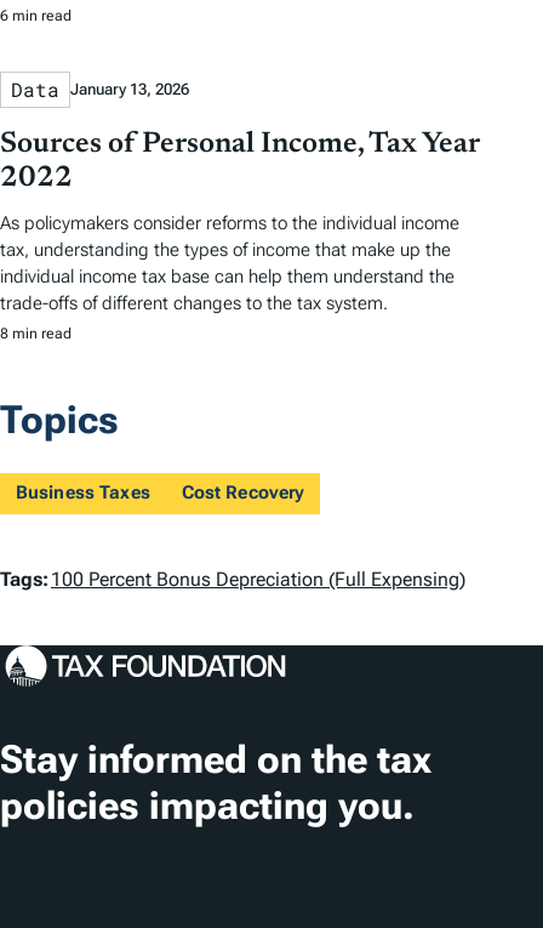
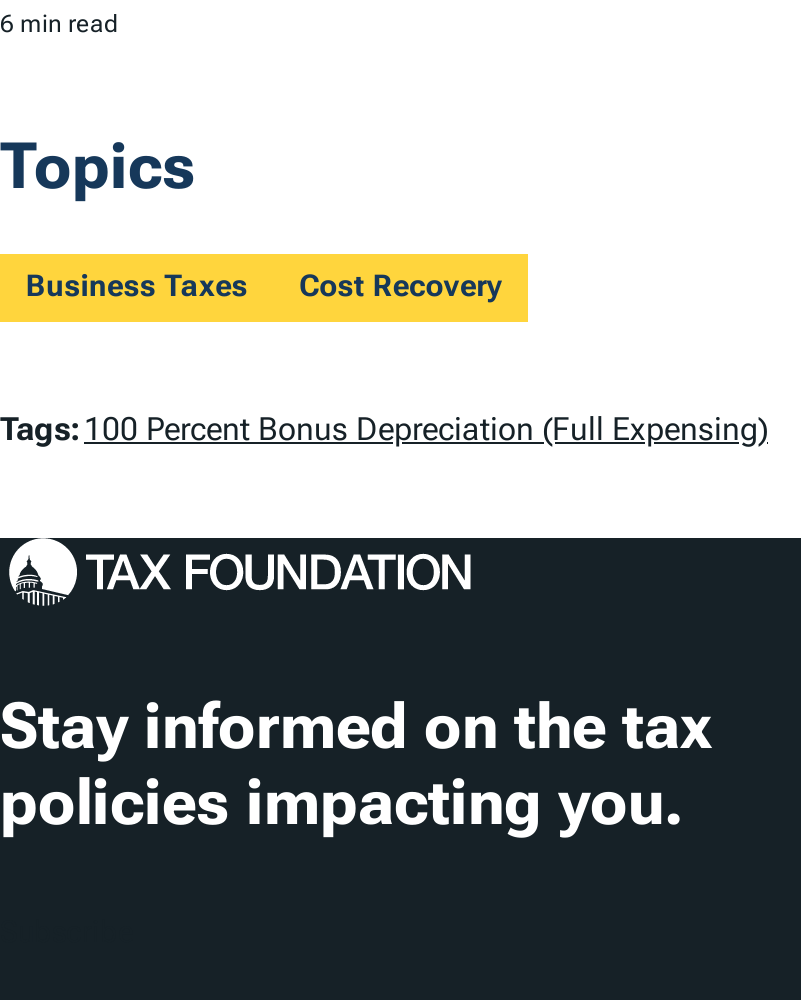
[0,77,479,341] Data January 13, 2026 | Sources of Personal Income, Tax Year | 2022 | As policymakers consider reforms to the individual income | tax, understanding the types of income that make up the | individual income tax base can help them understand the | trade-offs of different changes to the tax system. | 8 min read -> none

